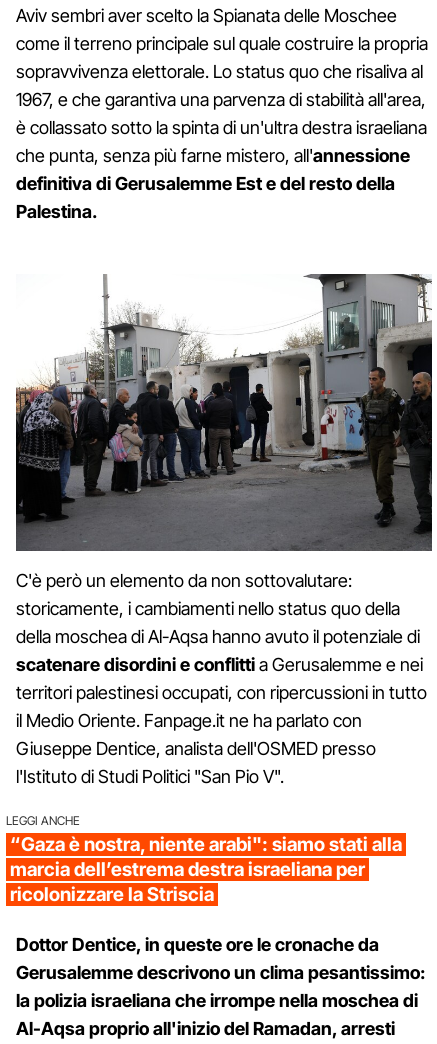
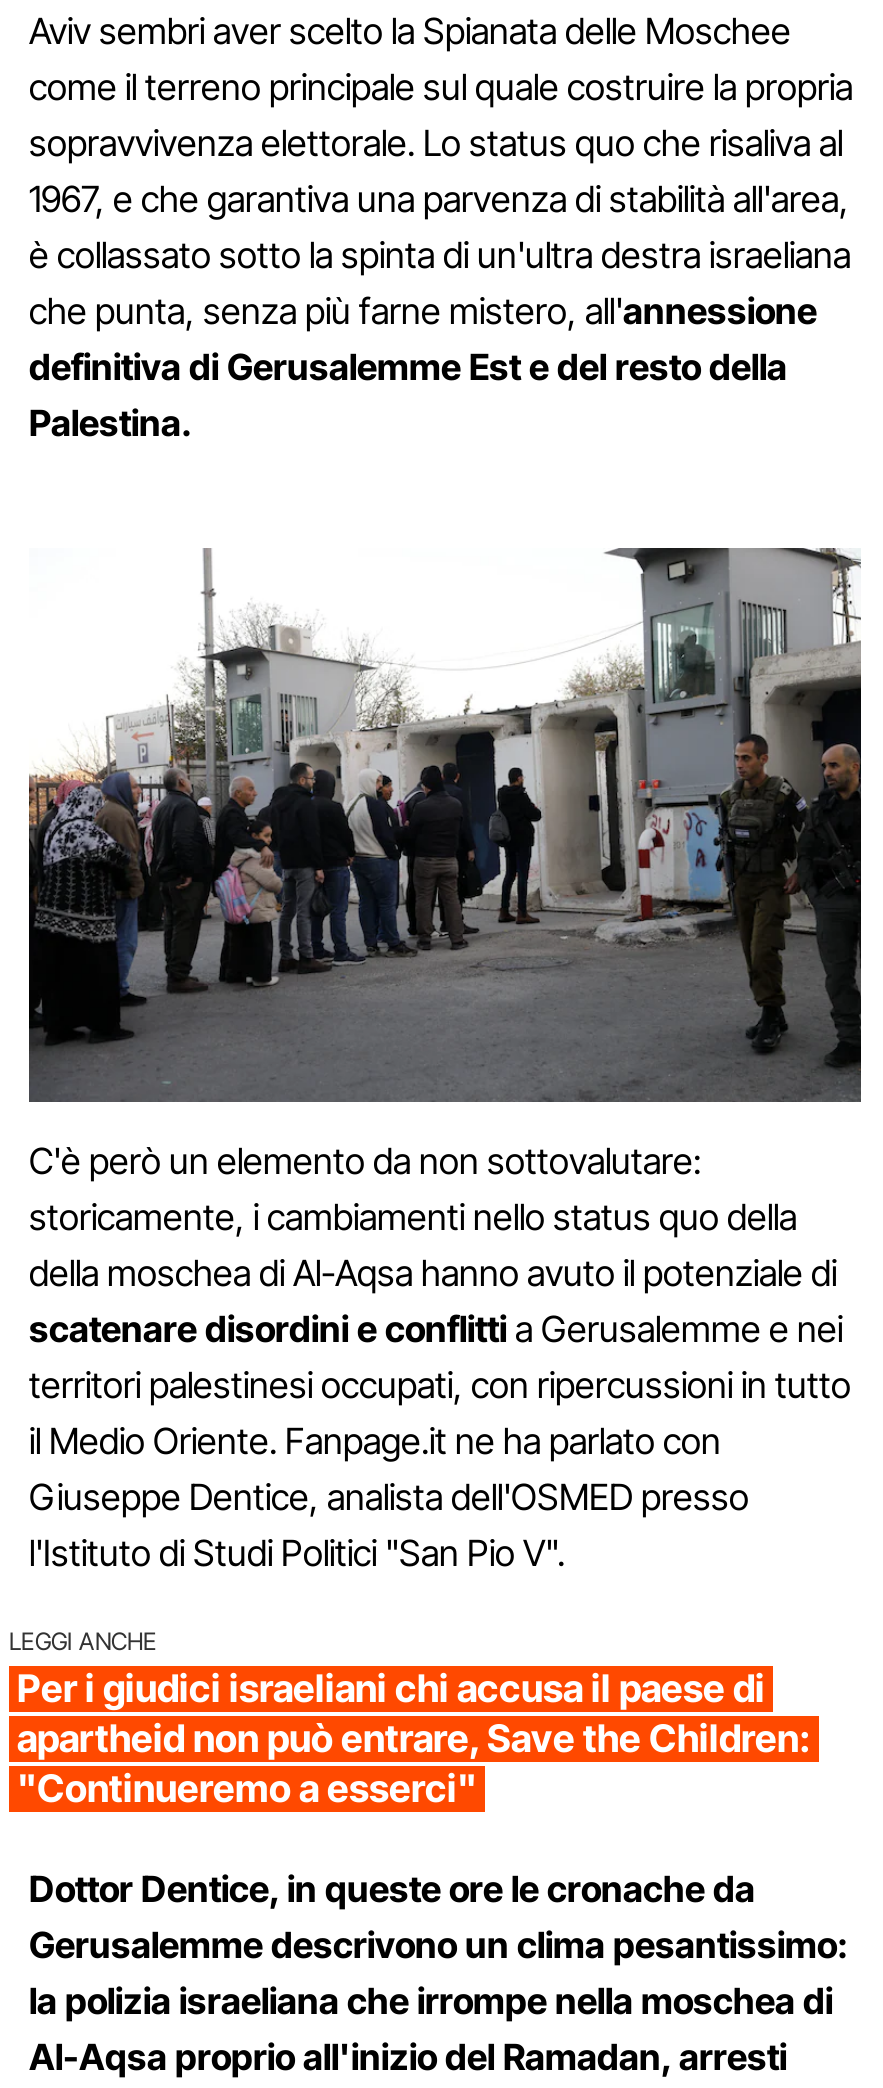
[10,833,402,906] “Gaza è nostra, niente arabi": siamo stati alla | marcia dell’estrema destra israeliana per | ricolonizzare la Striscia -> [17,1666,811,1812] Per i giudici israeliani chi accusa il paese di | apartheid non può entrare, Save the Children: | "Continueremo a esserci"

